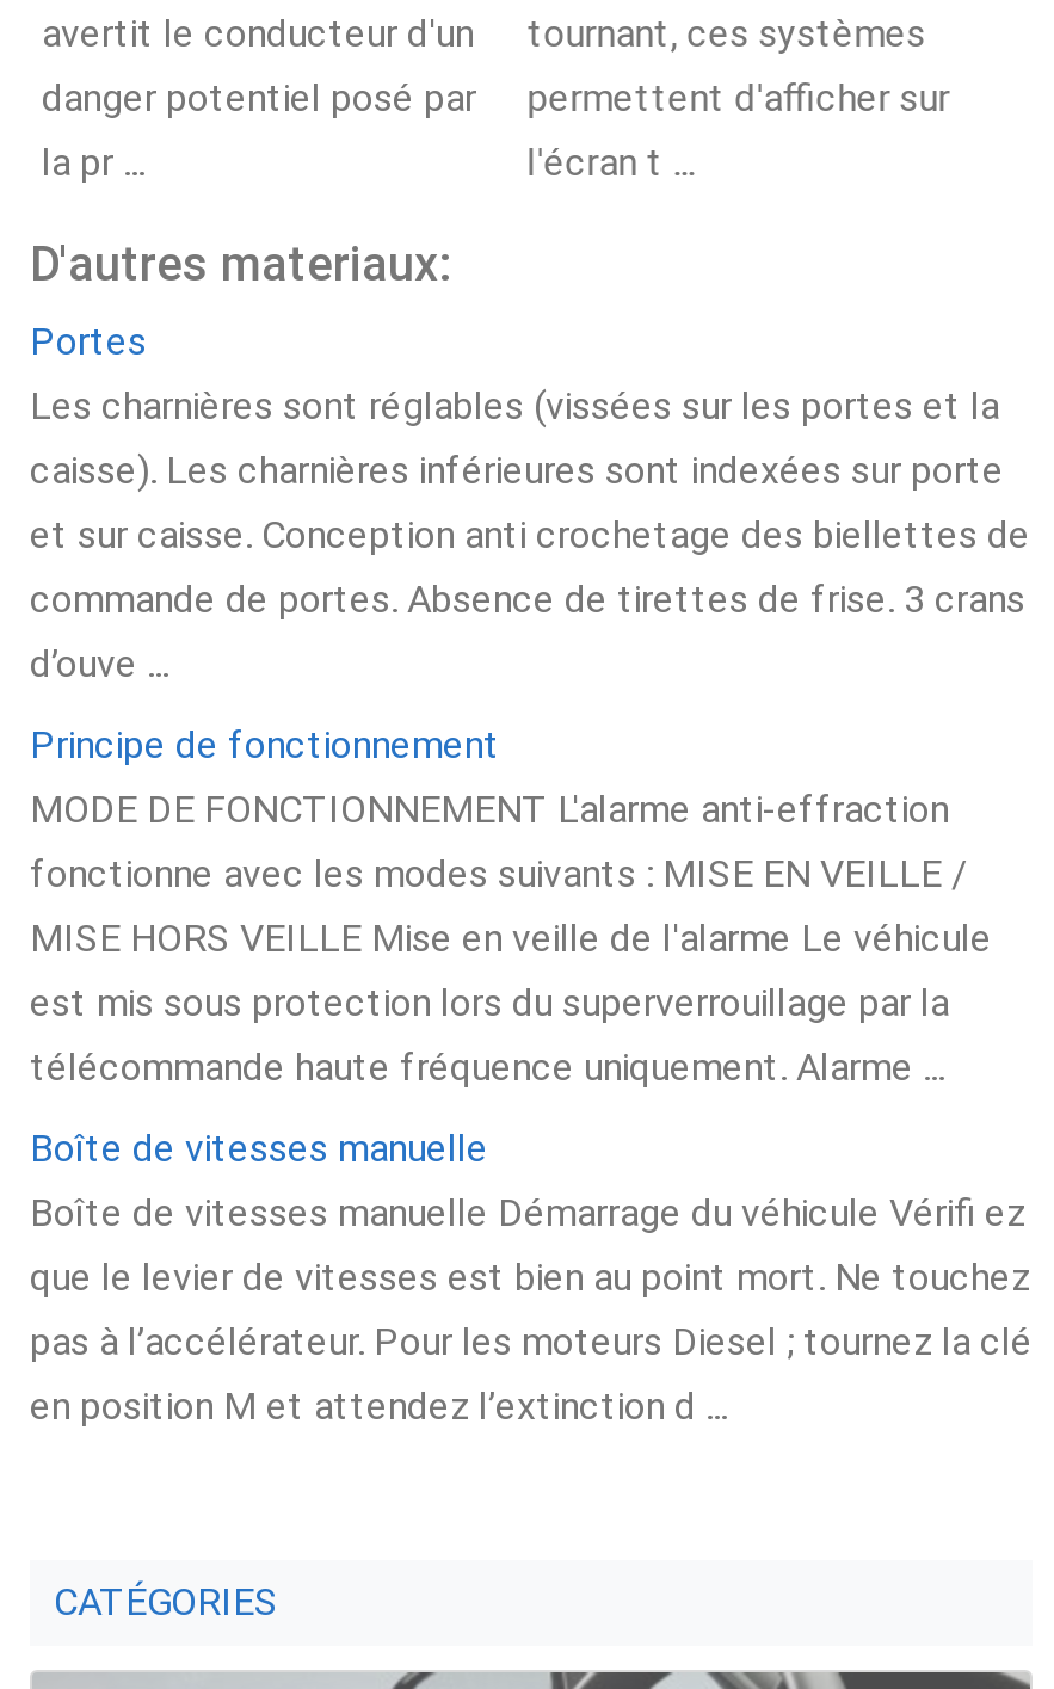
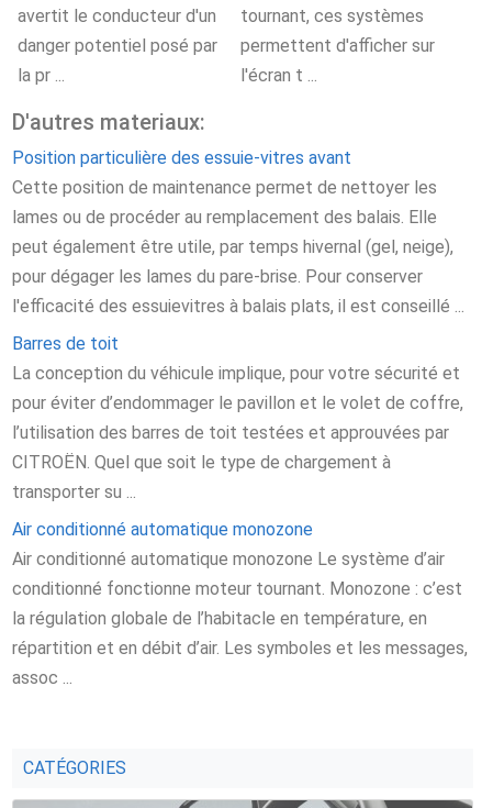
[30,319,1030,686] Portes | Les charnières sont réglables (vissées sur les portes et la | caisse). Les charnières inférieures sont indexées sur porte | et sur caisse. Conception anti crochetage des biellettes de | commande de portes. Absence de tirettes de frise. 3 crans | d’ouve ... -> [12,147,464,317] Position particulière des essuie-vitres avant | Cette position de maintenance permet de nettoyer les | lames ou de procéder au remplacement des balais. Elle | peut également être utile, par temps hivernal (gel, neige), | pour dégager les lames du pare-brise. Pour conserver | l'efficacité des essuievitres à balais plats, il est conseillé ...
[30,722,992,1090] Principe de fonctionnement | MODE DE FONCTIONNEMENT L'alarme anti-effraction | fonctionne avec les modes suivants : MISE EN VEILLE / | MISE HORS VEILLE Mise en veille de l'alarme Le véhicule | est mis sous protection lors du superverrouillage par la | télécommande haute fréquence uniquement. Alarme ... -> [12,333,463,502] Barres de toit | La conception du véhicule implique, pour votre sécurité et | pour éviter d’endommager le pavillon et le volet de coffre, | l’utilisation des barres de toit testées et approuvées par | CITROËN. Quel que soit le type de chargement à | transporter su ...
[30,1126,1033,1429] Boîte de vitesses manuelle | Boîte de vitesses manuelle Démarrage du véhicule Vérifi ez | que le levier de vitesses est bien au point mort. Ne touchez | pas à l’accélérateur. Pour les moteurs Diesel ; tournez la clé | en position M et attendez l’extinction d ... -> [12,519,468,688] Air conditionné automatique monozone | Air conditionné automatique monozone Le système d’air | conditionné fonctionne moteur tournant. Monozone : c’est | la régulation globale de l’habitacle en température, en | répartition et en débit d’air. Les symboles et les messages, | assoc ...

